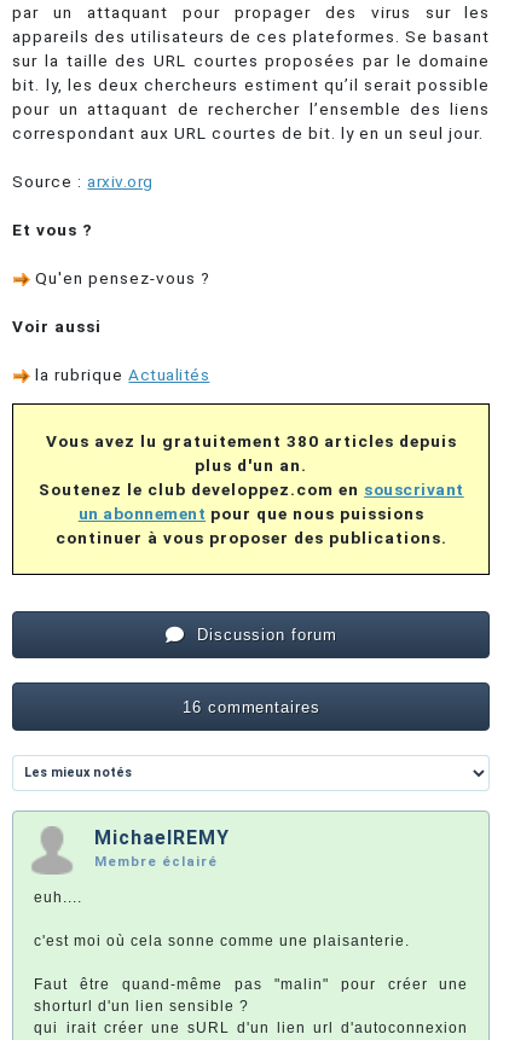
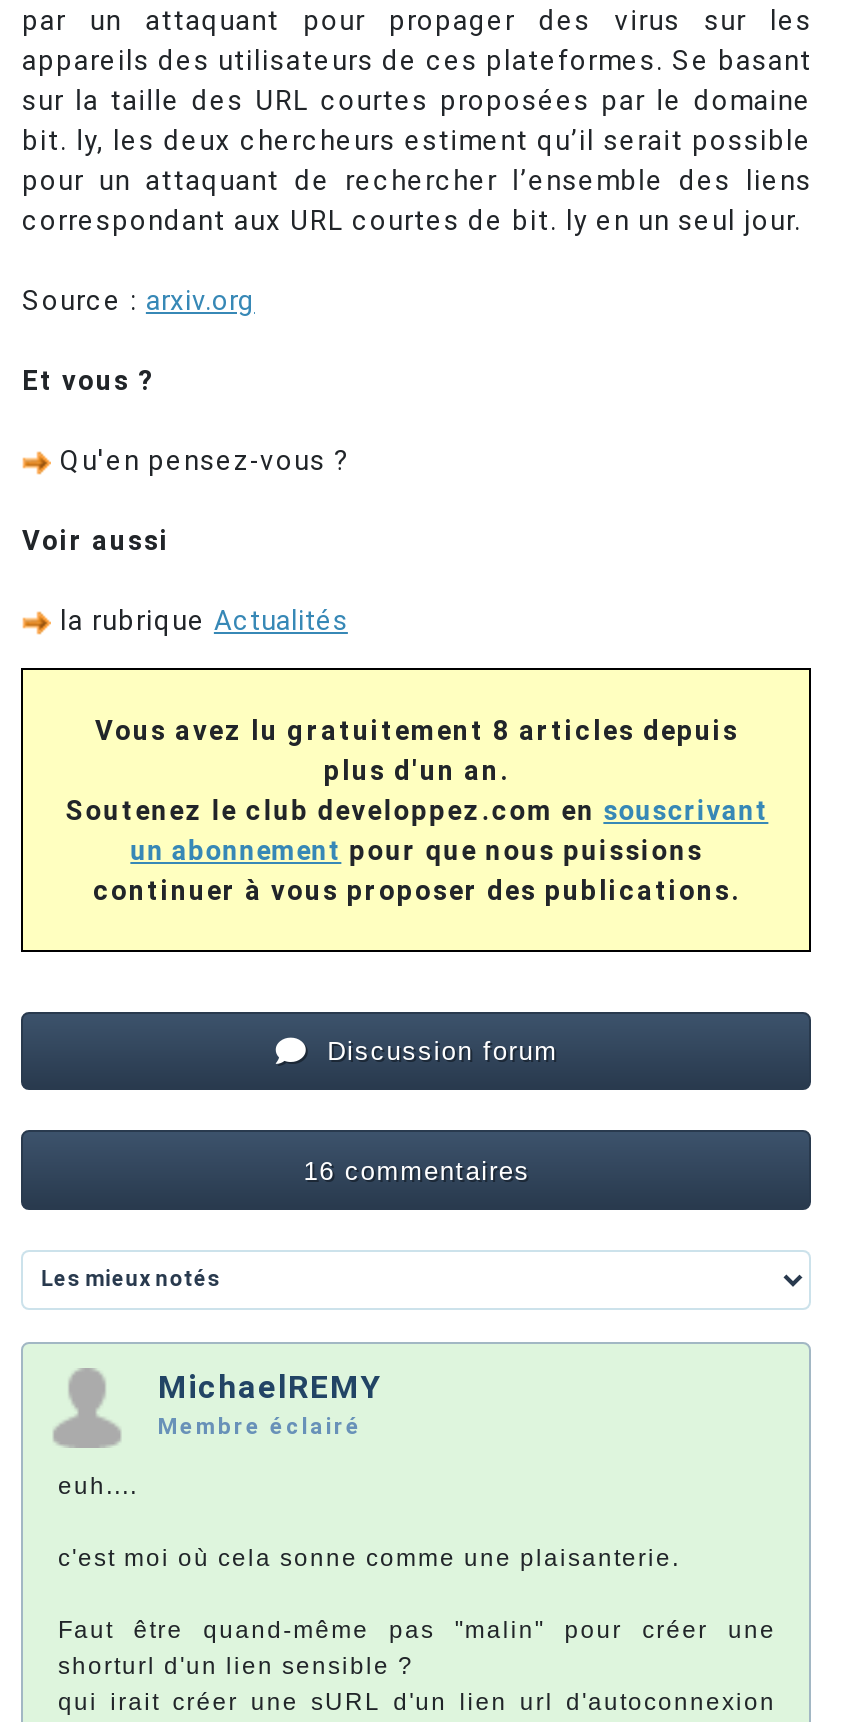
[46,431,457,451] Vous avez lu gratuitement 380 articles depuis -> [95,714,739,746] Vous avez lu gratuitement 8 articles depuis

